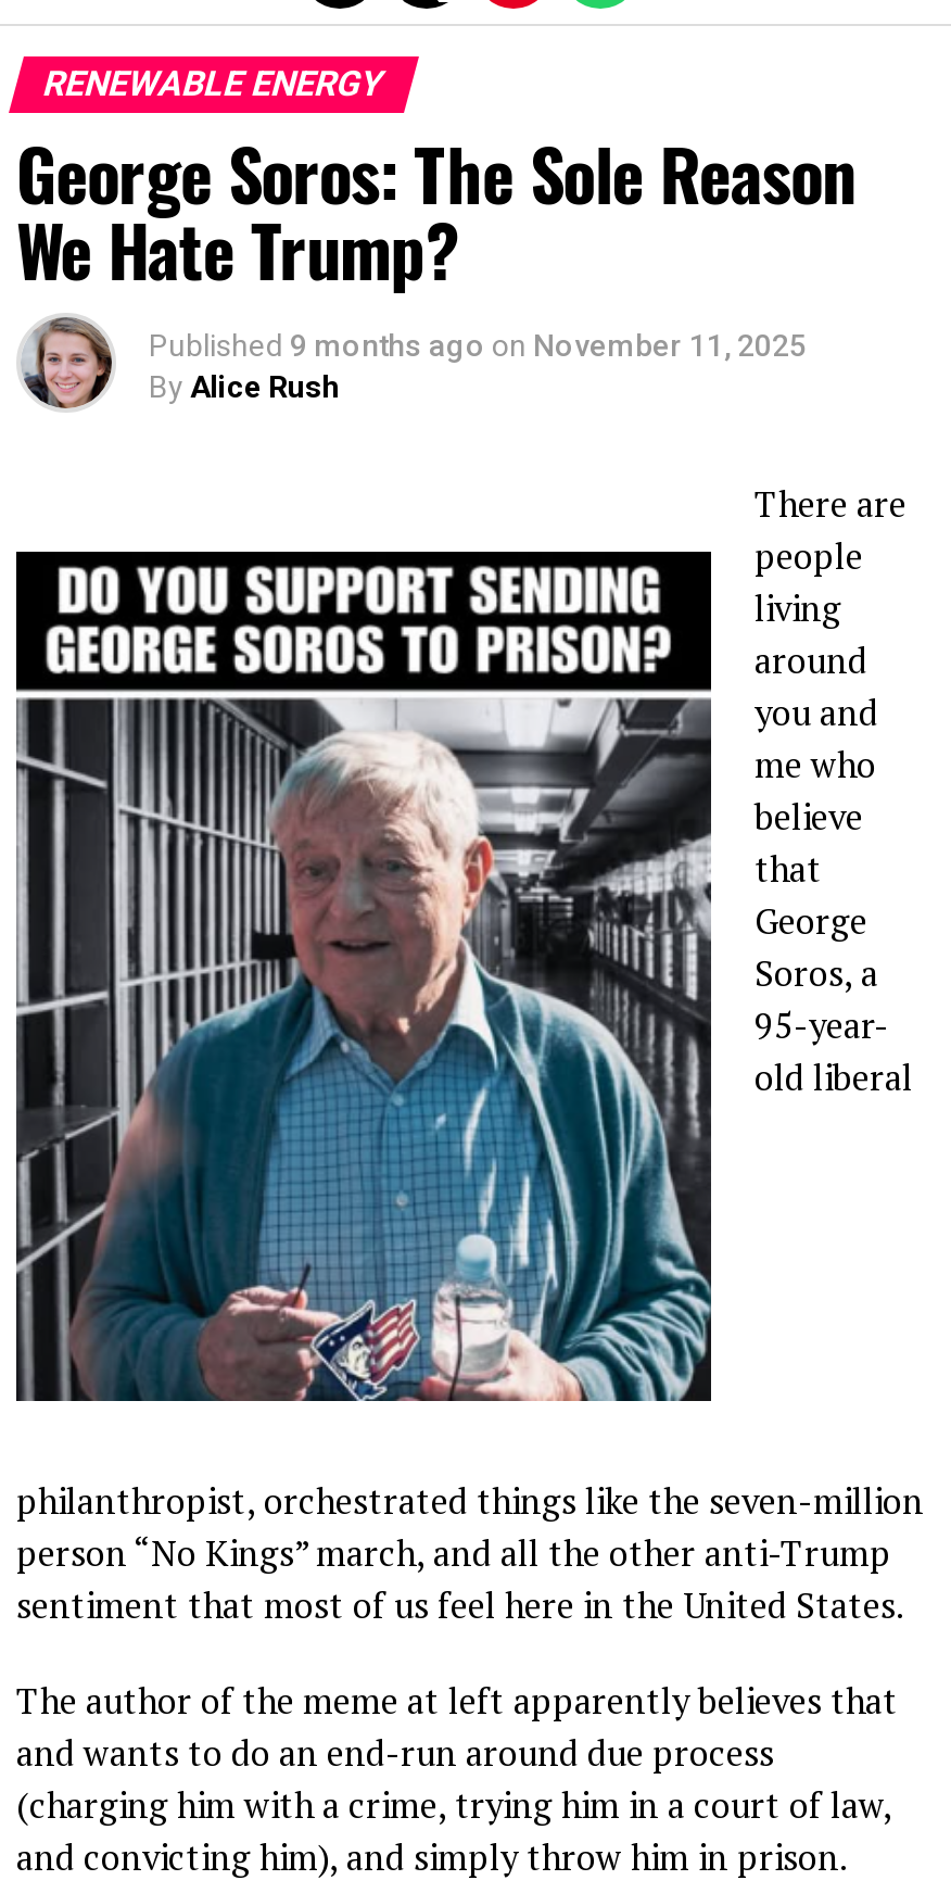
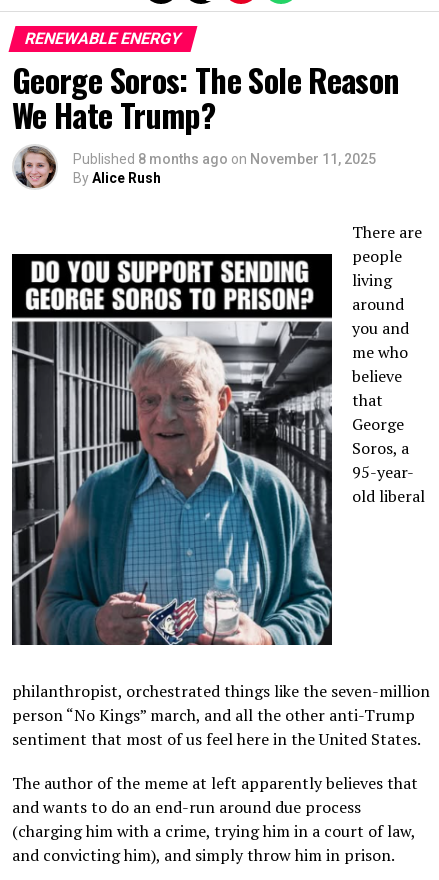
[149,328,807,363] Published 9 months ago on November 11, 2025 -> [73,151,376,167] Published 8 months ago on November 11, 2025

